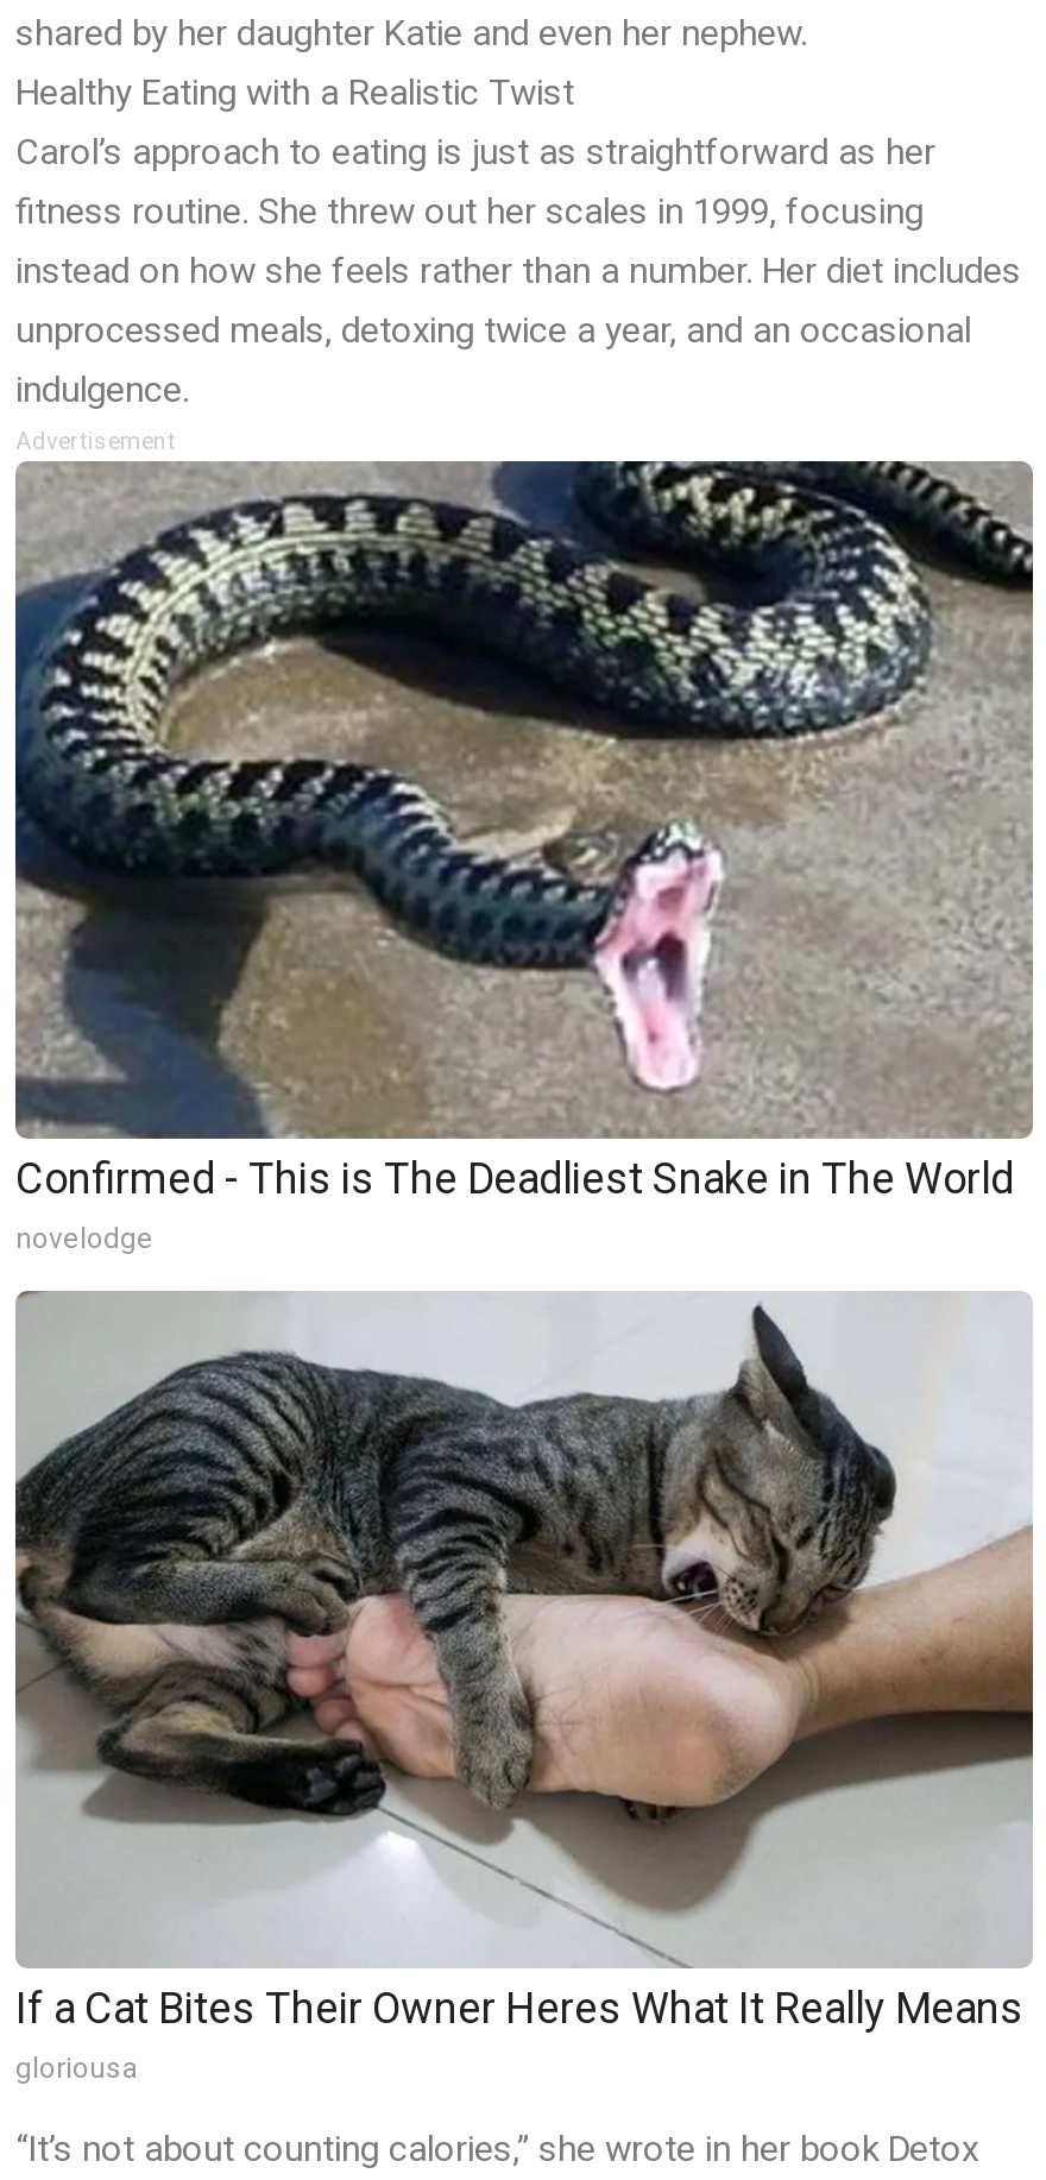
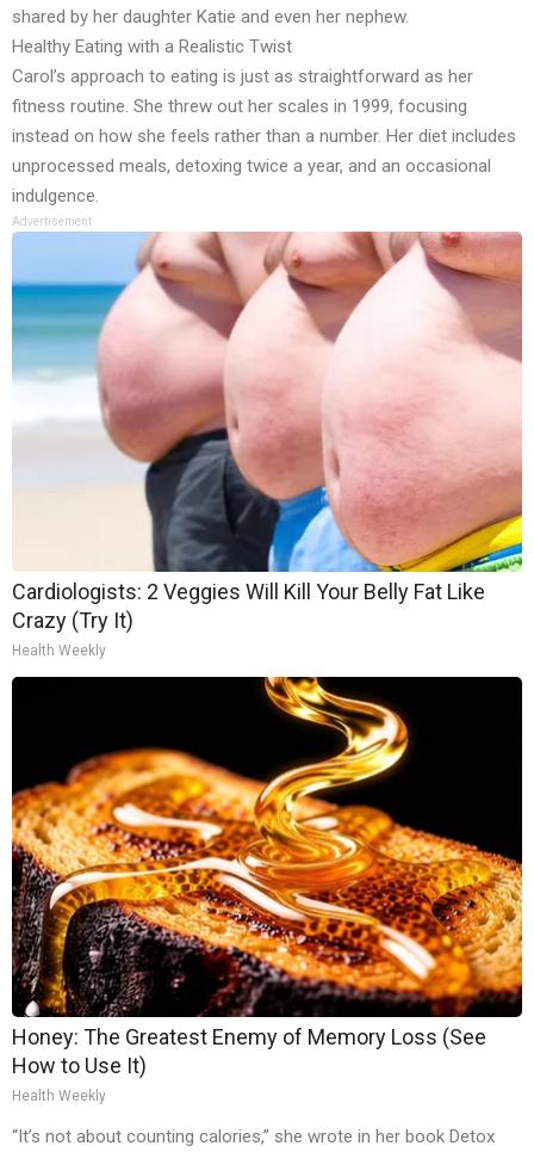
[13,459,1035,1254] [image] | Confirmed - This is The Deadliest Snake in The World | novelodge -> [11,230,523,658] [image] | Cardiologists: 2 Veggies Will Kill Your Belly Fat Like | Crazy (Try It) | Health Weekly
[13,1291,1035,2084] [image] | If a Cat Bites Their Owner Heres What It Really Means | gloriousa -> [11,676,523,1104] [image] | Honey: The Greatest Enemy of Memory Loss (See | How to Use It) | Health Weekly

